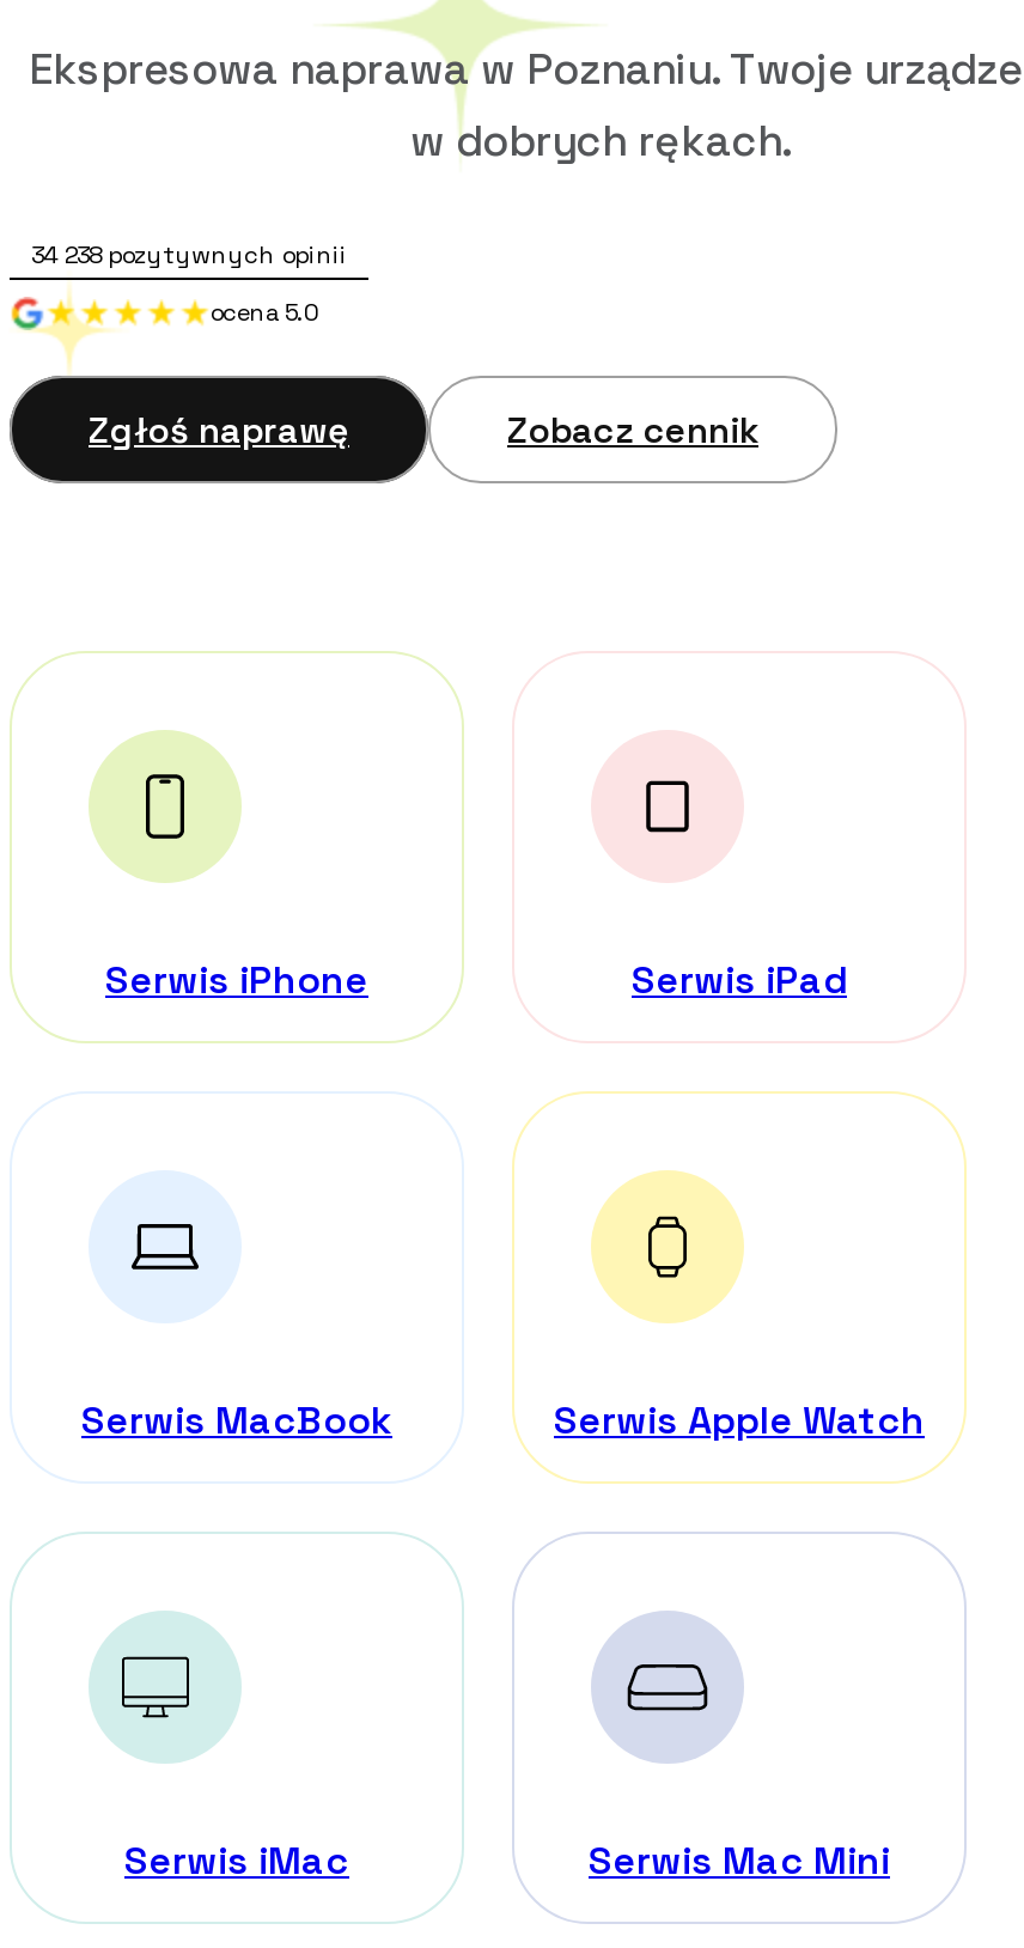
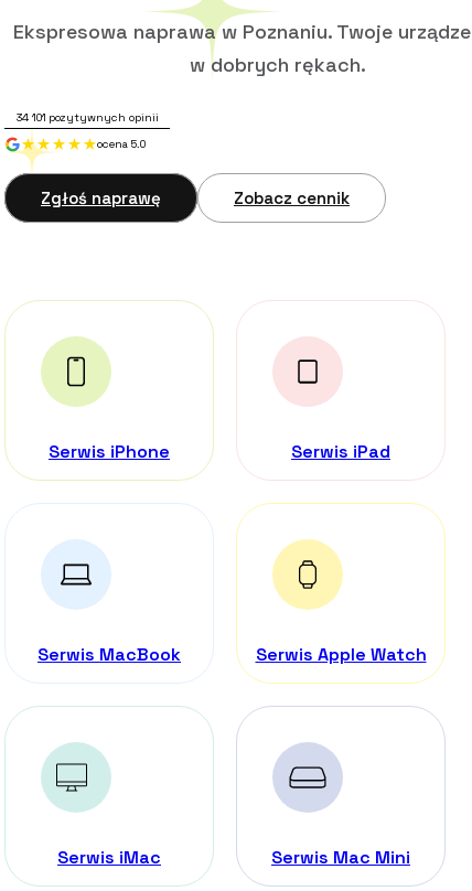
[31,239,347,270] 34 238 pozytywnych opinii -> [16,110,158,124] 34 101 pozytywnych opinii

